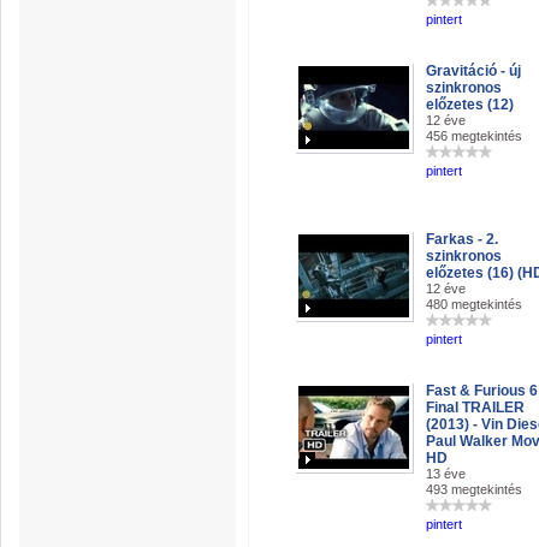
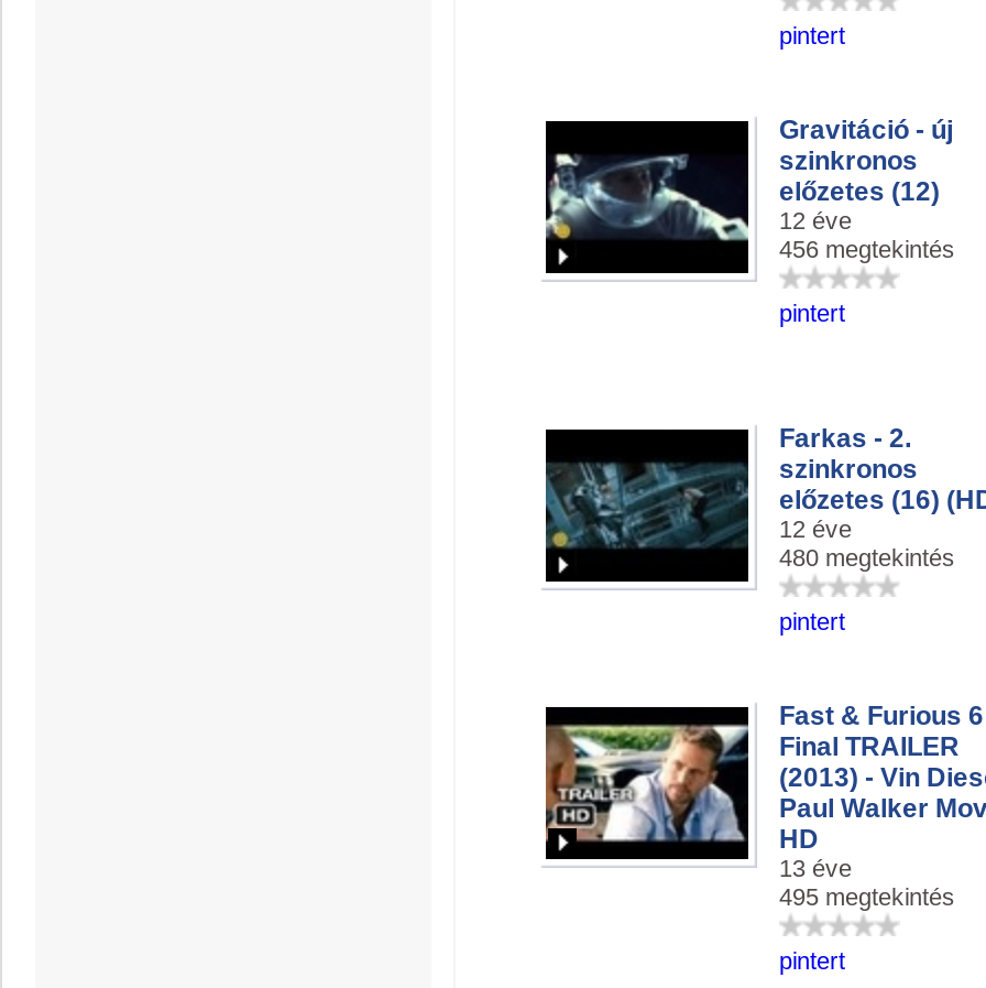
[426,482,522,497] 493 megtekintés -> [779,883,955,910] 495 megtekintés

